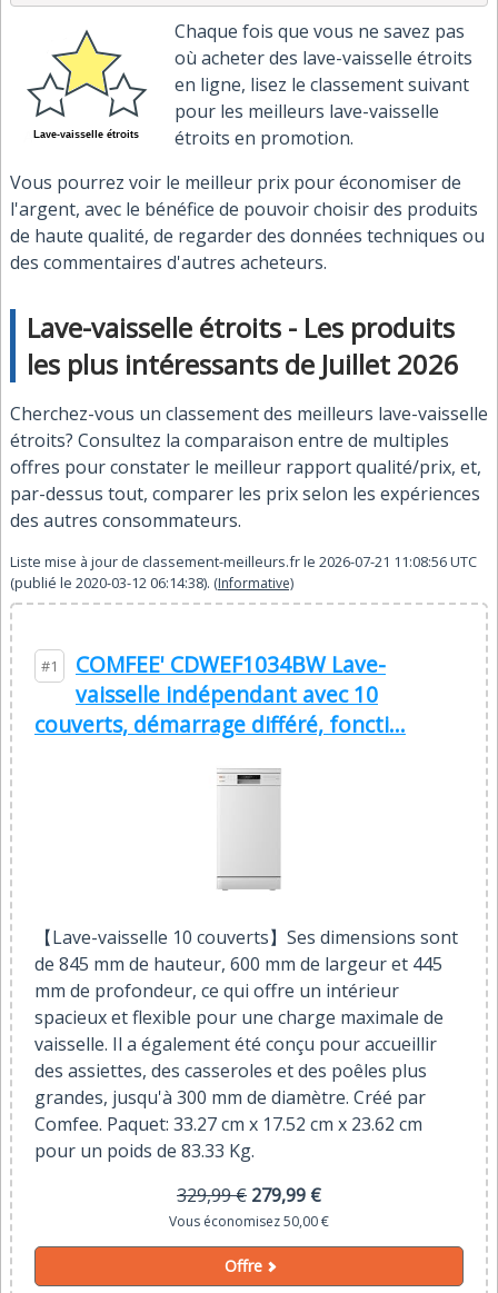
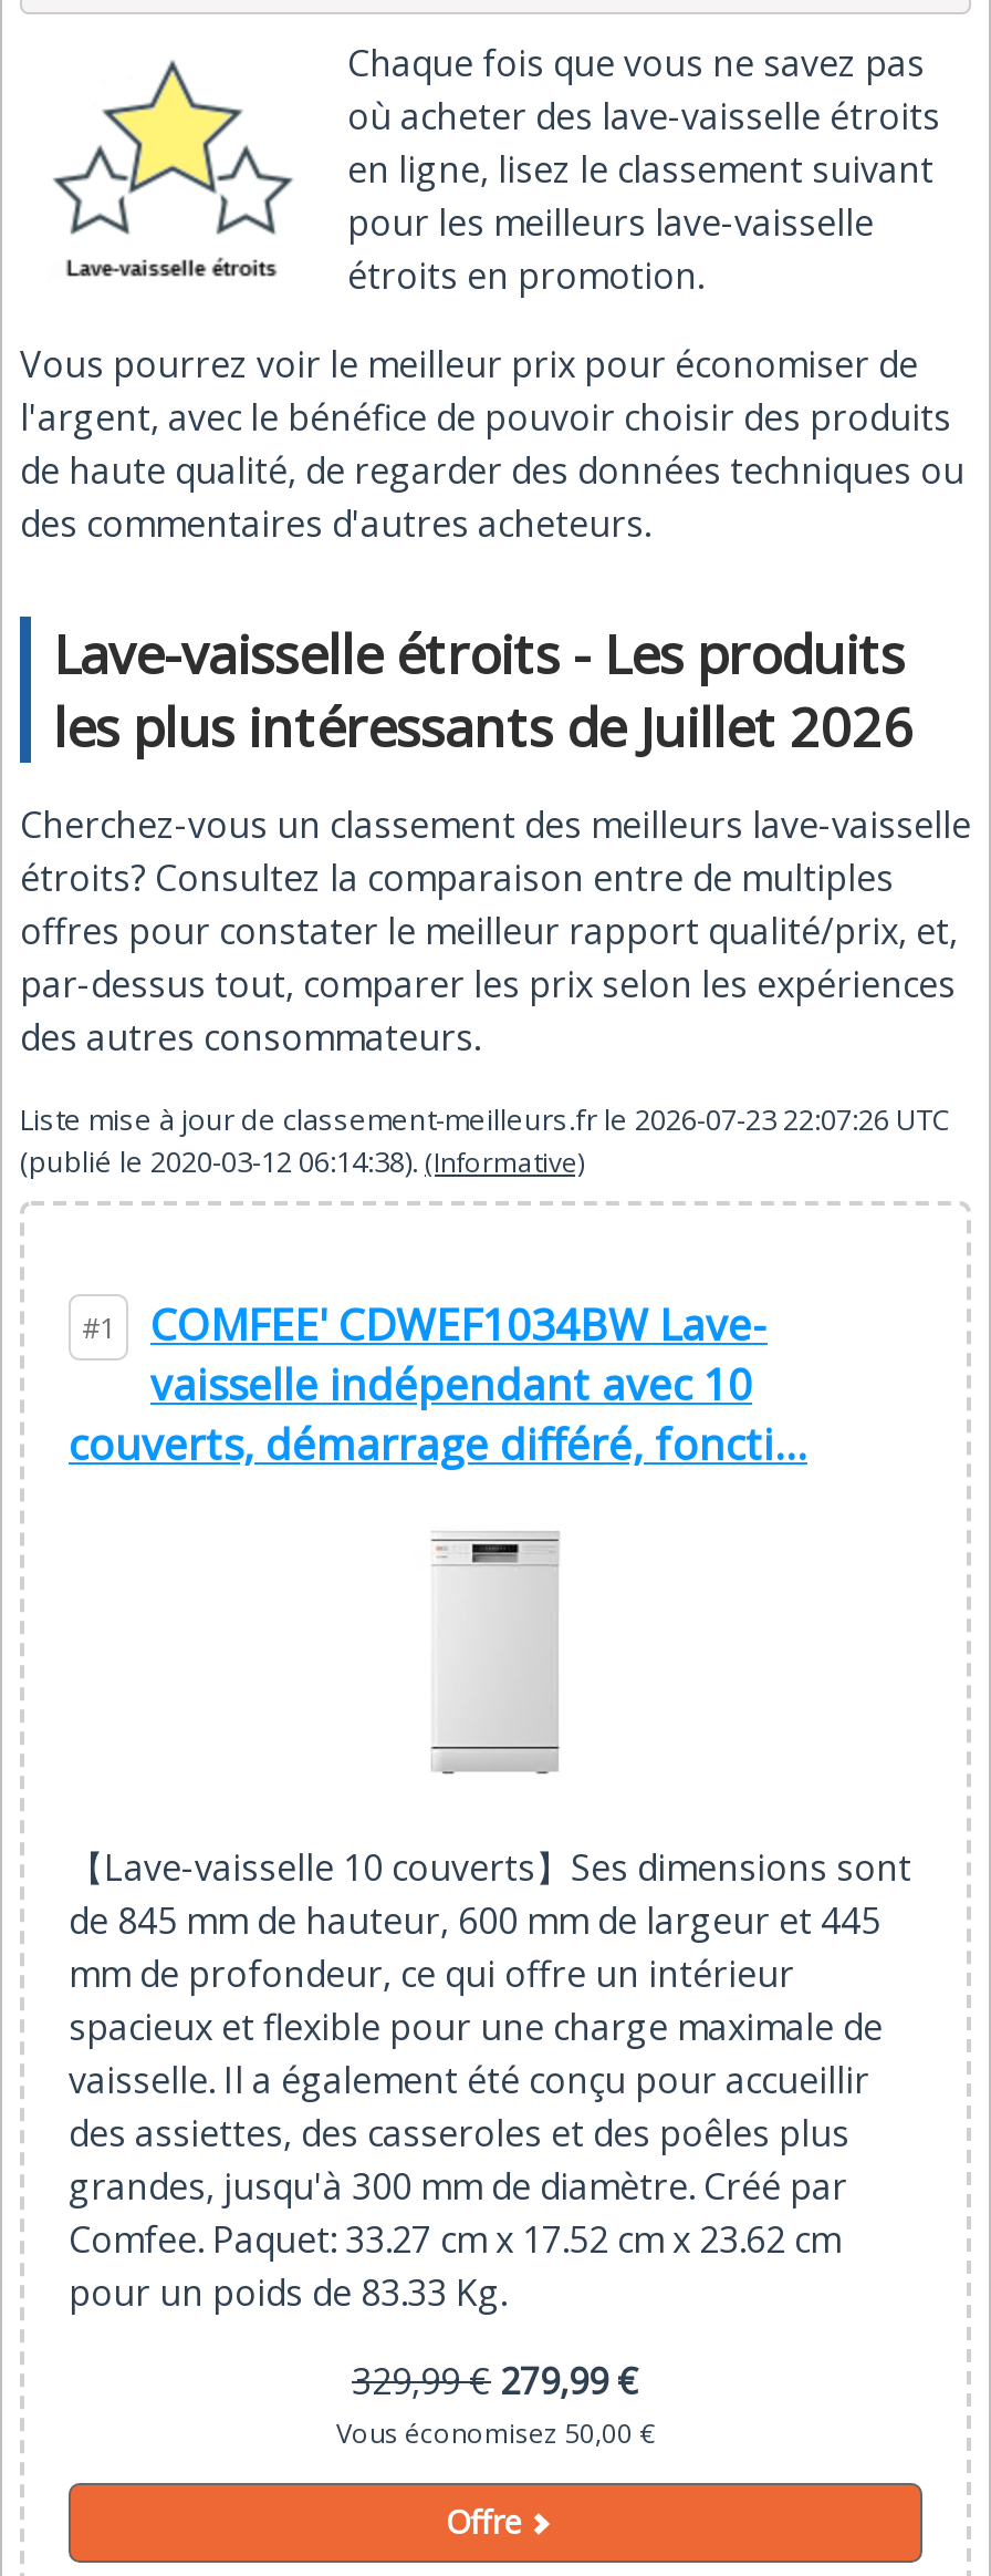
[10,551,477,571] Liste mise à jour de classement-meilleurs.fr le 2026-07-21 11:08:56 UTC -> [20,1099,949,1139] Liste mise à jour de classement-meilleurs.fr le 2026-07-23 22:07:26 UTC

